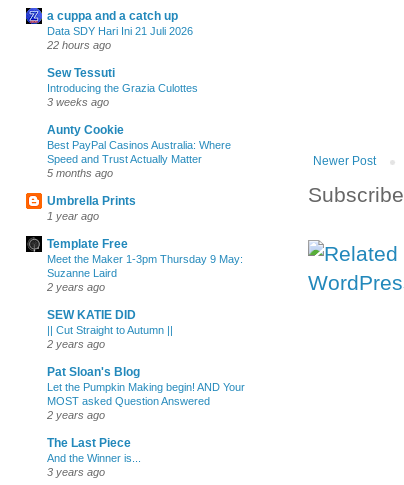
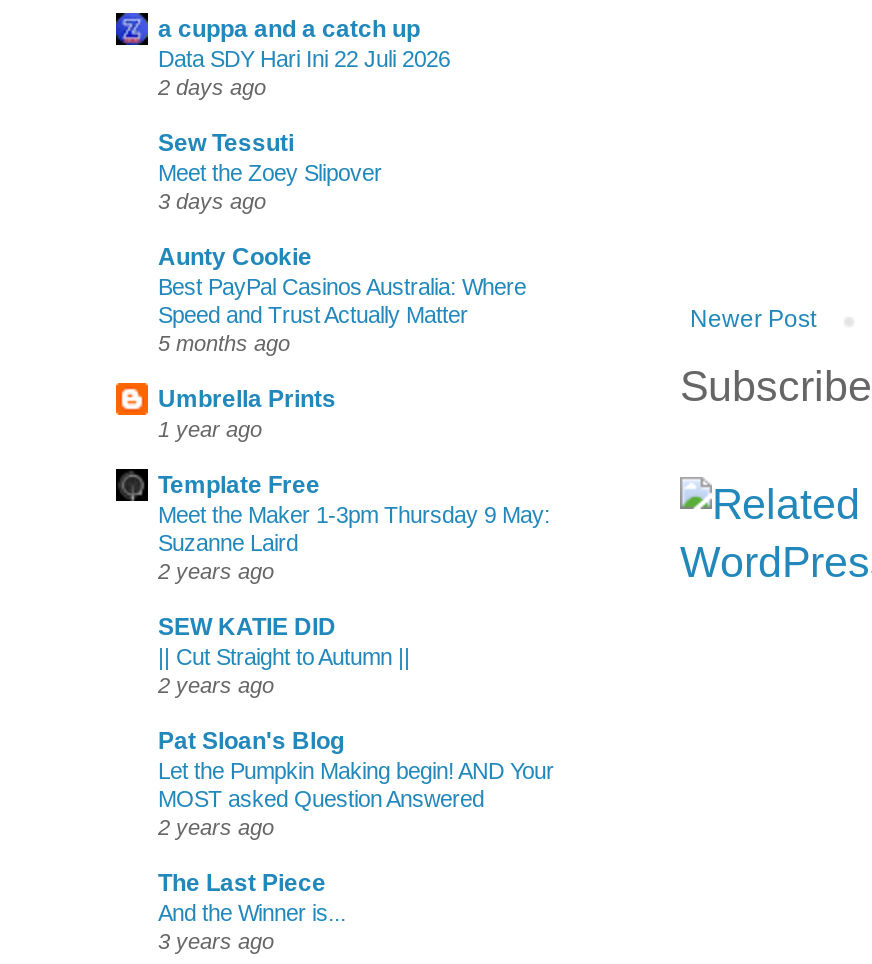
[47,25,193,37] Data SDY Hari Ini 21 Juli 2026 -> [158,46,450,70] Data SDY Hari Ini 22 Juli 2026
[47,39,111,51] 22 hours ago -> [158,74,266,98] 2 days ago
[47,82,198,94] Introducing the Grazia Culottes -> [158,160,382,184] Meet the Zoey Slipover
[47,96,109,108] 3 weeks ago -> [158,188,266,212] 3 days ago

